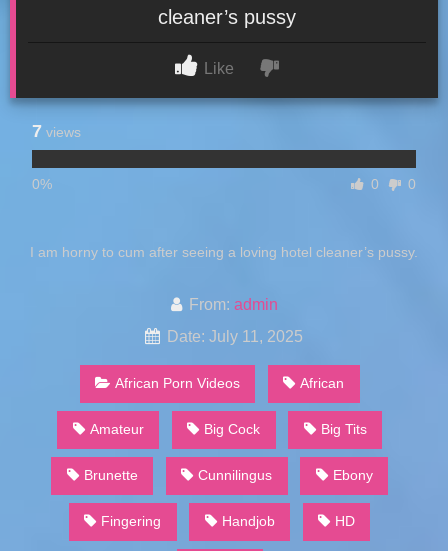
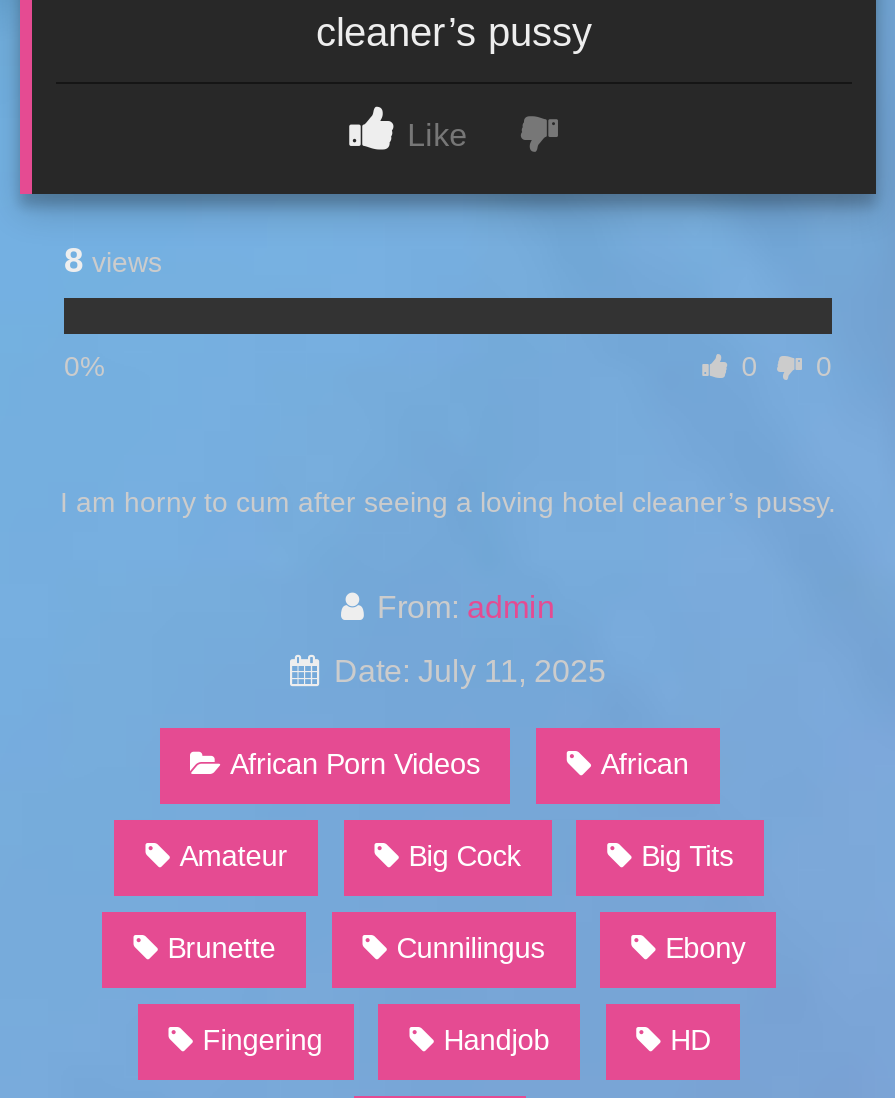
[32,121,81,141] 7 views -> [64,240,162,280] 8 views

